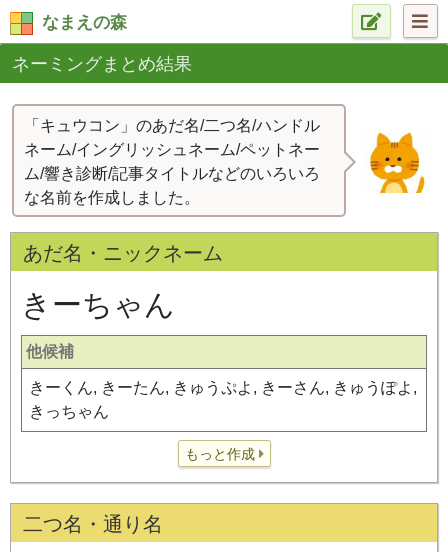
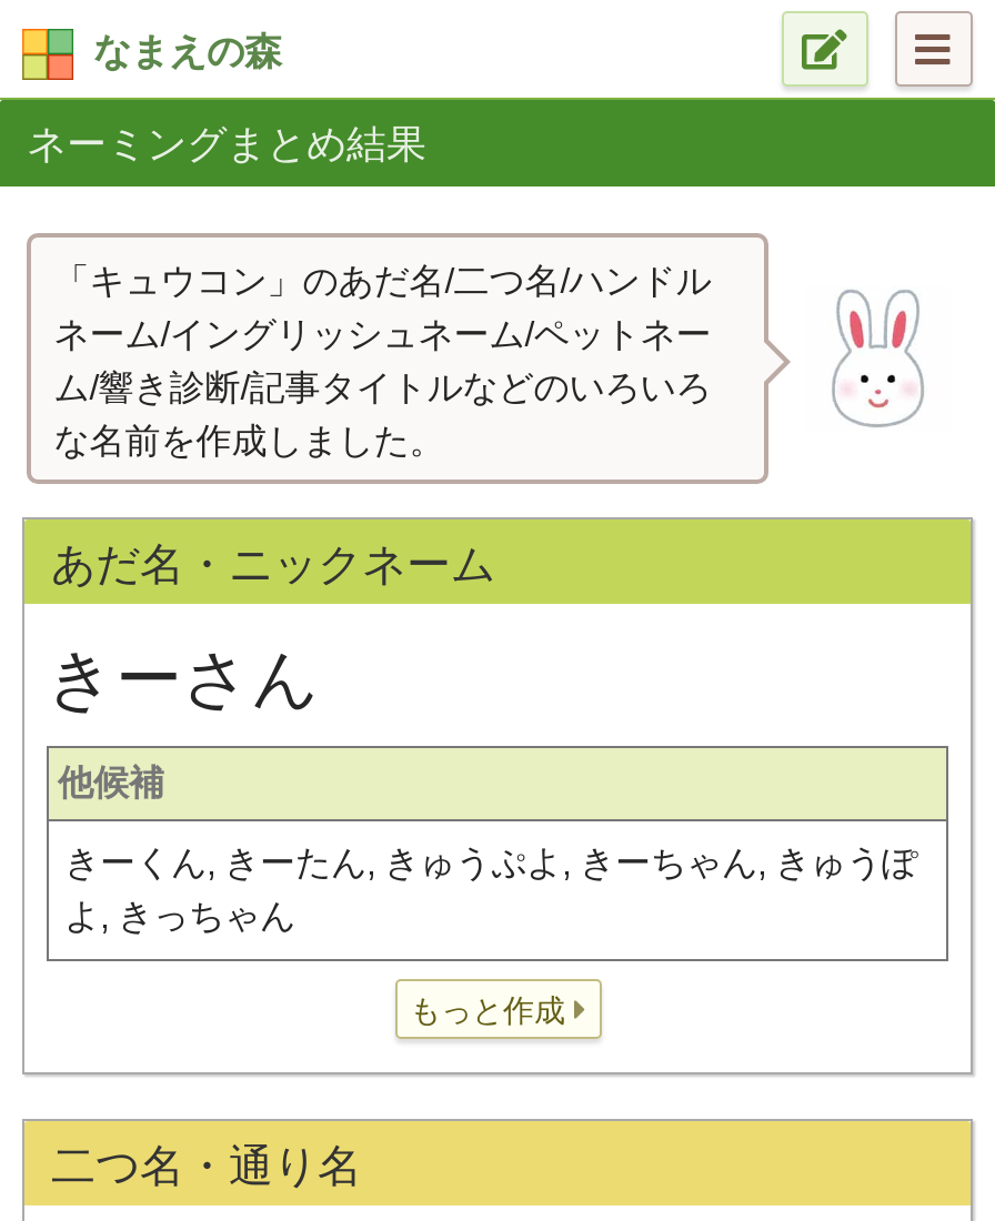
[369,132,426,194] [image] -> [822,289,944,431] [image]
[21,288,175,321] きーちゃん -> [47,642,320,715] きーさん
[29,379,417,420] きーくん, きーたん, きゅうぷよ, きーさん, きゅうぽよ, | きっちゃん -> [64,844,917,935] きーくん, きーたん, きゅうぷよ, きーちゃん, きゅうぽ | よ, きっちゃん

